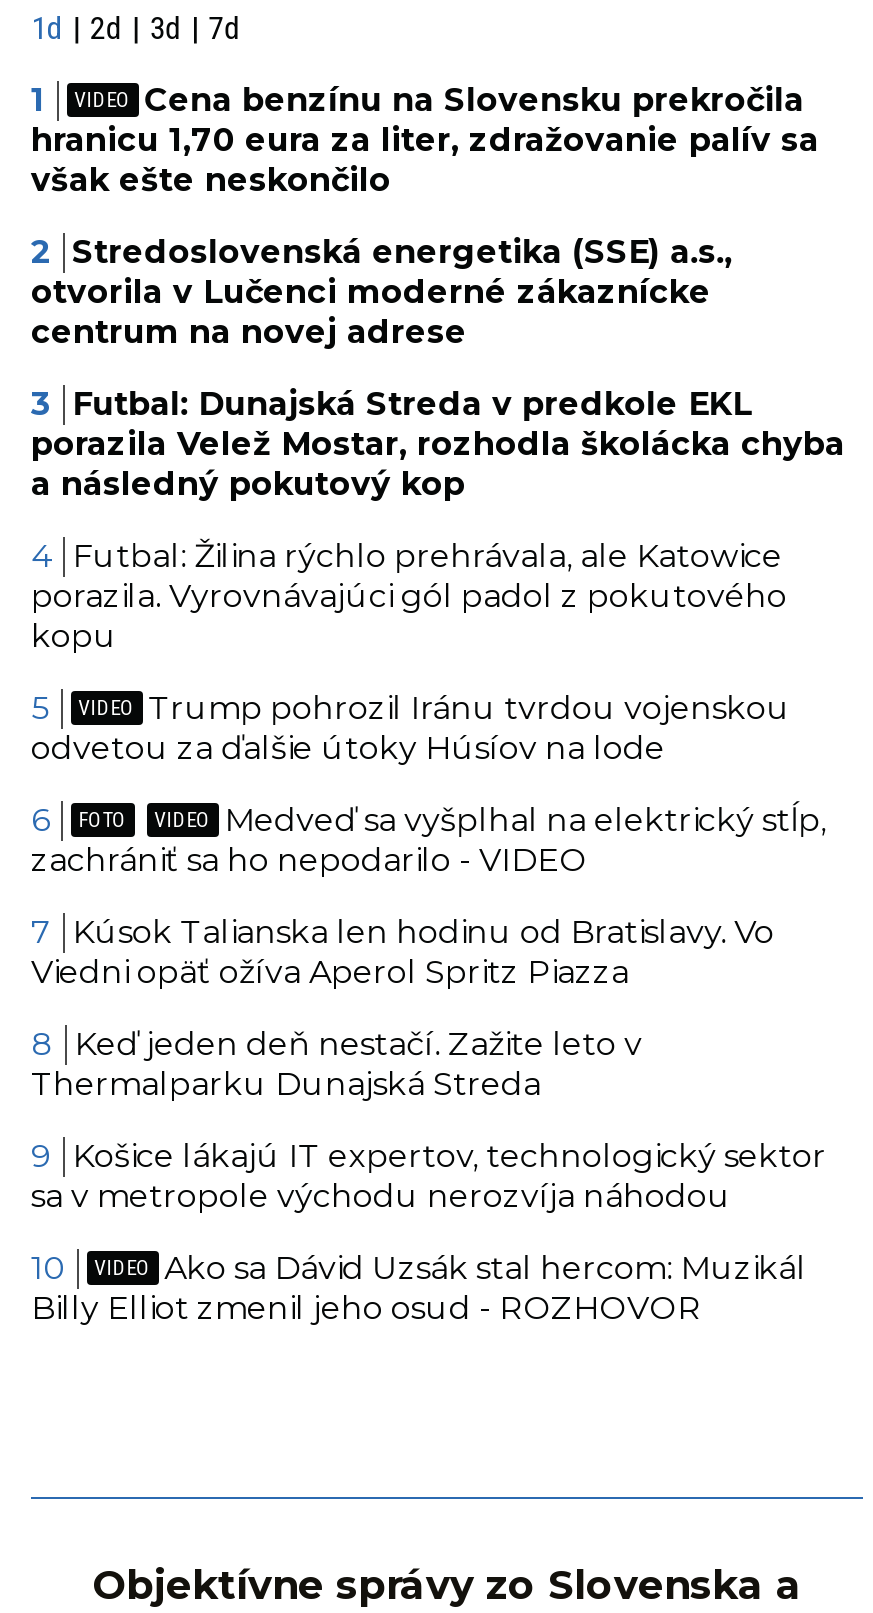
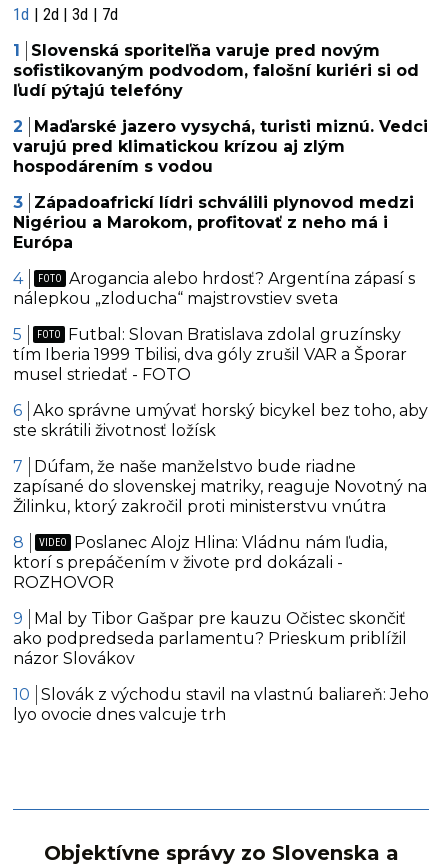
[31,81,819,199] Cena benzínu na Slovensku prekročila | hranicu 1,70 eura za liter, zdražovanie palív sa | však ešte neskončilo -> [13,41,419,100] Slovenská sporiteľňa varuje pred novým | sofistikovaným podvodom, falošní kuriéri si od | ľudí pýtajú telefóny
[31,233,732,351] Stredoslovenská energetika (SSE) a.s., | otvorila v Lučenci moderné zákaznícke | centrum na novej adrese -> [13,117,428,176] Maďarské jazero vysychá, turisti miznú. Vedci | varujú pred klimatickou krízou aj zlým | hospodárením s vodou
[31,385,845,503] Futbal: Dunajská Streda v predkole EKL | porazila Velež Mostar, rozhodla školácka chyba | a následný pokutový kop -> [13,193,414,252] Západoafrickí lídri schválili plynovod medzi | Nigériou a Marokom, profitovať z neho má i | Európa
[31,537,787,655] Futbal: Žilina rýchlo prehrávala, ale Katowice | porazila. Vyrovnávajúci gól padol z pokutového | kopu -> [13,269,415,308] Arogancia alebo hrdosť? Argentína zápasí s | nálepkou „zloducha“ majstrovstiev sveta
[31,689,790,767] Trump pohrozil Iránu tvrdou vojenskou | odvetou za ďalšie útoky Húsíov na lode -> [13,325,407,384] Futbal: Slovan Bratislava zdolal gruzínsky | tím Iberia 1999 Tbilisi, dva góly zrušil VAR a Šporar | musel striedať - FOTO
[31,801,826,879] Medveď sa vyšplhal na elektrický stĺp, | zachrániť sa ho nepodarilo - VIDEO -> [13,401,428,440] Ako správne umývať horský bicykel bez toho, aby | ste skrátili životnosť ložísk
[31,913,774,991] Kúsok Talianska len hodinu od Bratislavy. Vo | Viedni opäť ožíva Aperol Spritz Piazza -> [13,457,427,516] Dúfam, že naše manželstvo bude riadne | zapísané do slovenskej matriky, reaguje Novotný na | Žilinku, ktorý zakročil proti ministerstvu vnútra
[31,1025,642,1103] Keď jeden deň nestačí. Zažite leto v | Thermalparku Dunajská Streda -> [13,533,387,592] Poslanec Alojz Hlina: Vládnu nám ľudia, | ktorí s prepáčením v živote prd dokázali - | ROZHOVOR
[31,1137,826,1215] Košice lákajú IT expertov, technologický sektor | sa v metropole východu nerozvíja náhodou -> [13,609,407,668] Mal by Tibor Gašpar pre kauzu Očistec skončiť | ako podpredseda parlamentu? Prieskum priblížil | názor Slovákov
[31,1249,806,1327] Ako sa Dávid Uzsák stal hercom: Muzikál | Billy Elliot zmenil jeho osud - ROZHOVOR -> [13,685,429,724] Slovák z východu stavil na vlastnú baliareň: Jeho | lyo ovocie dnes valcuje trh

